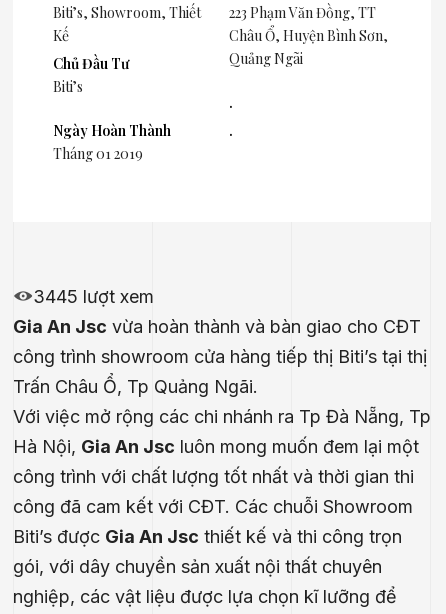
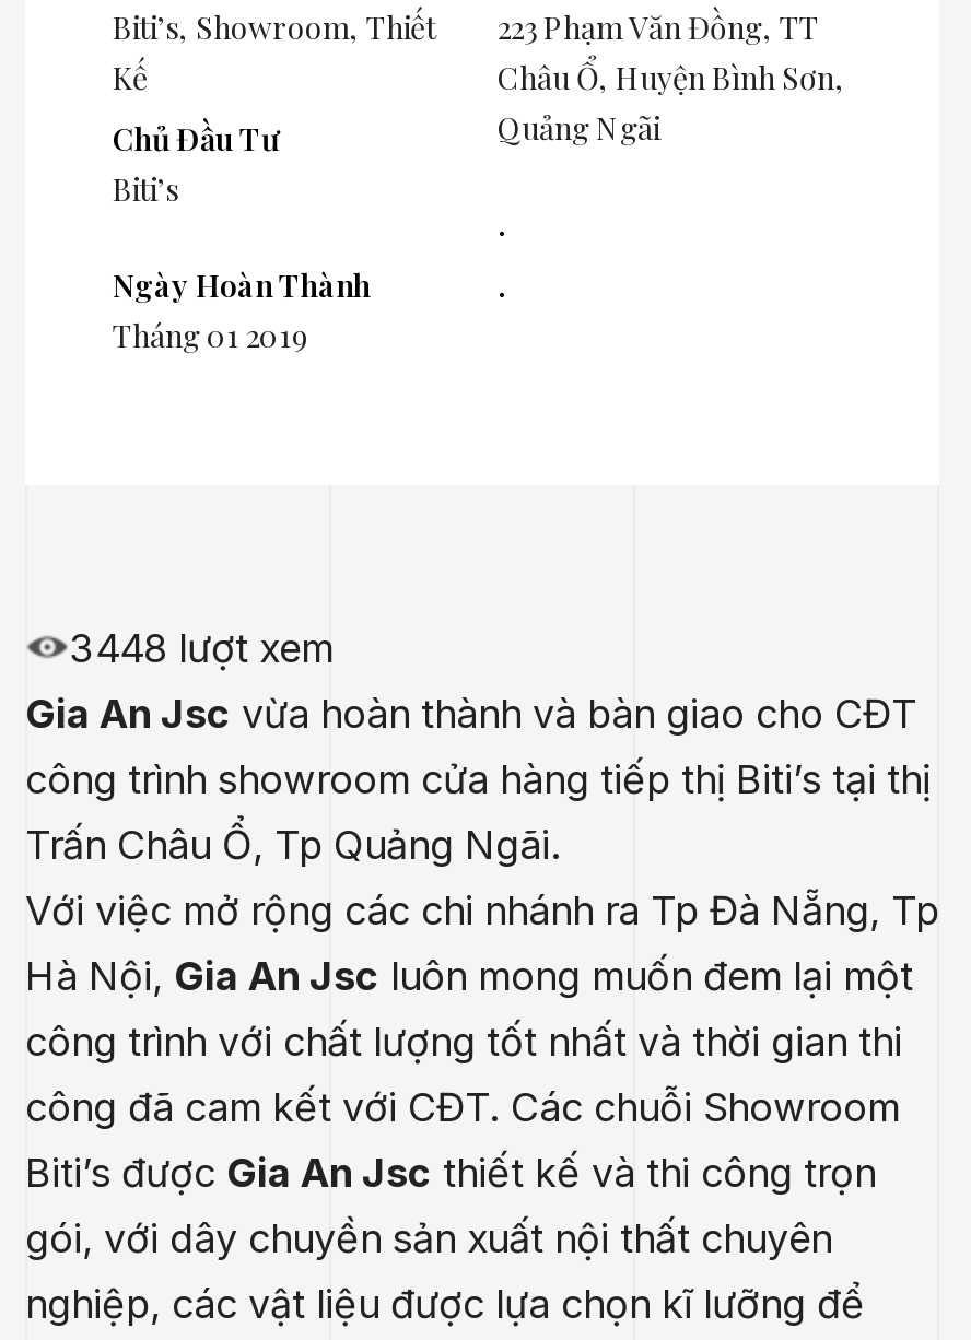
[33,286,154,307] 3445 lượt xem -> [69,626,334,672] 3448 lượt xem

